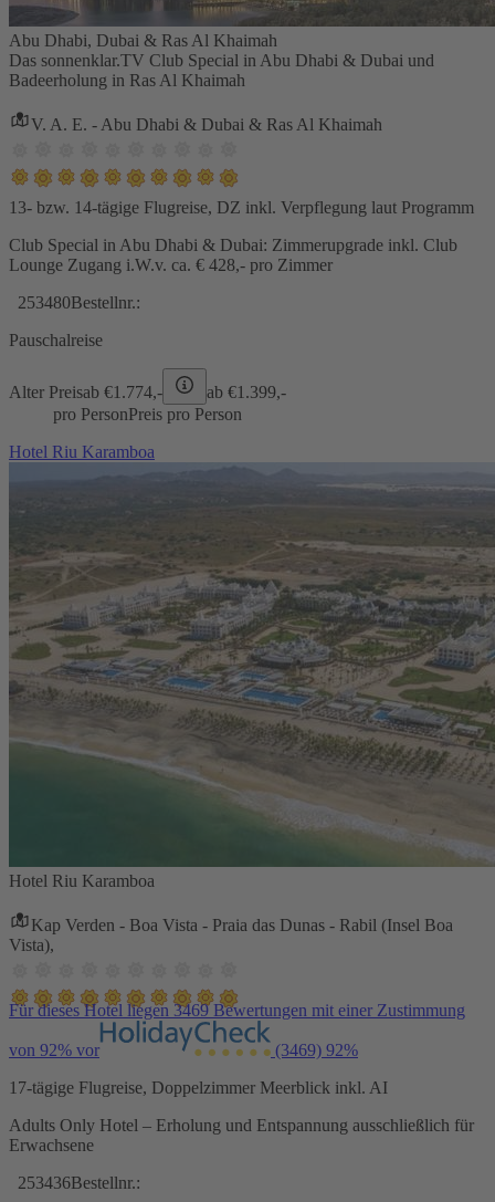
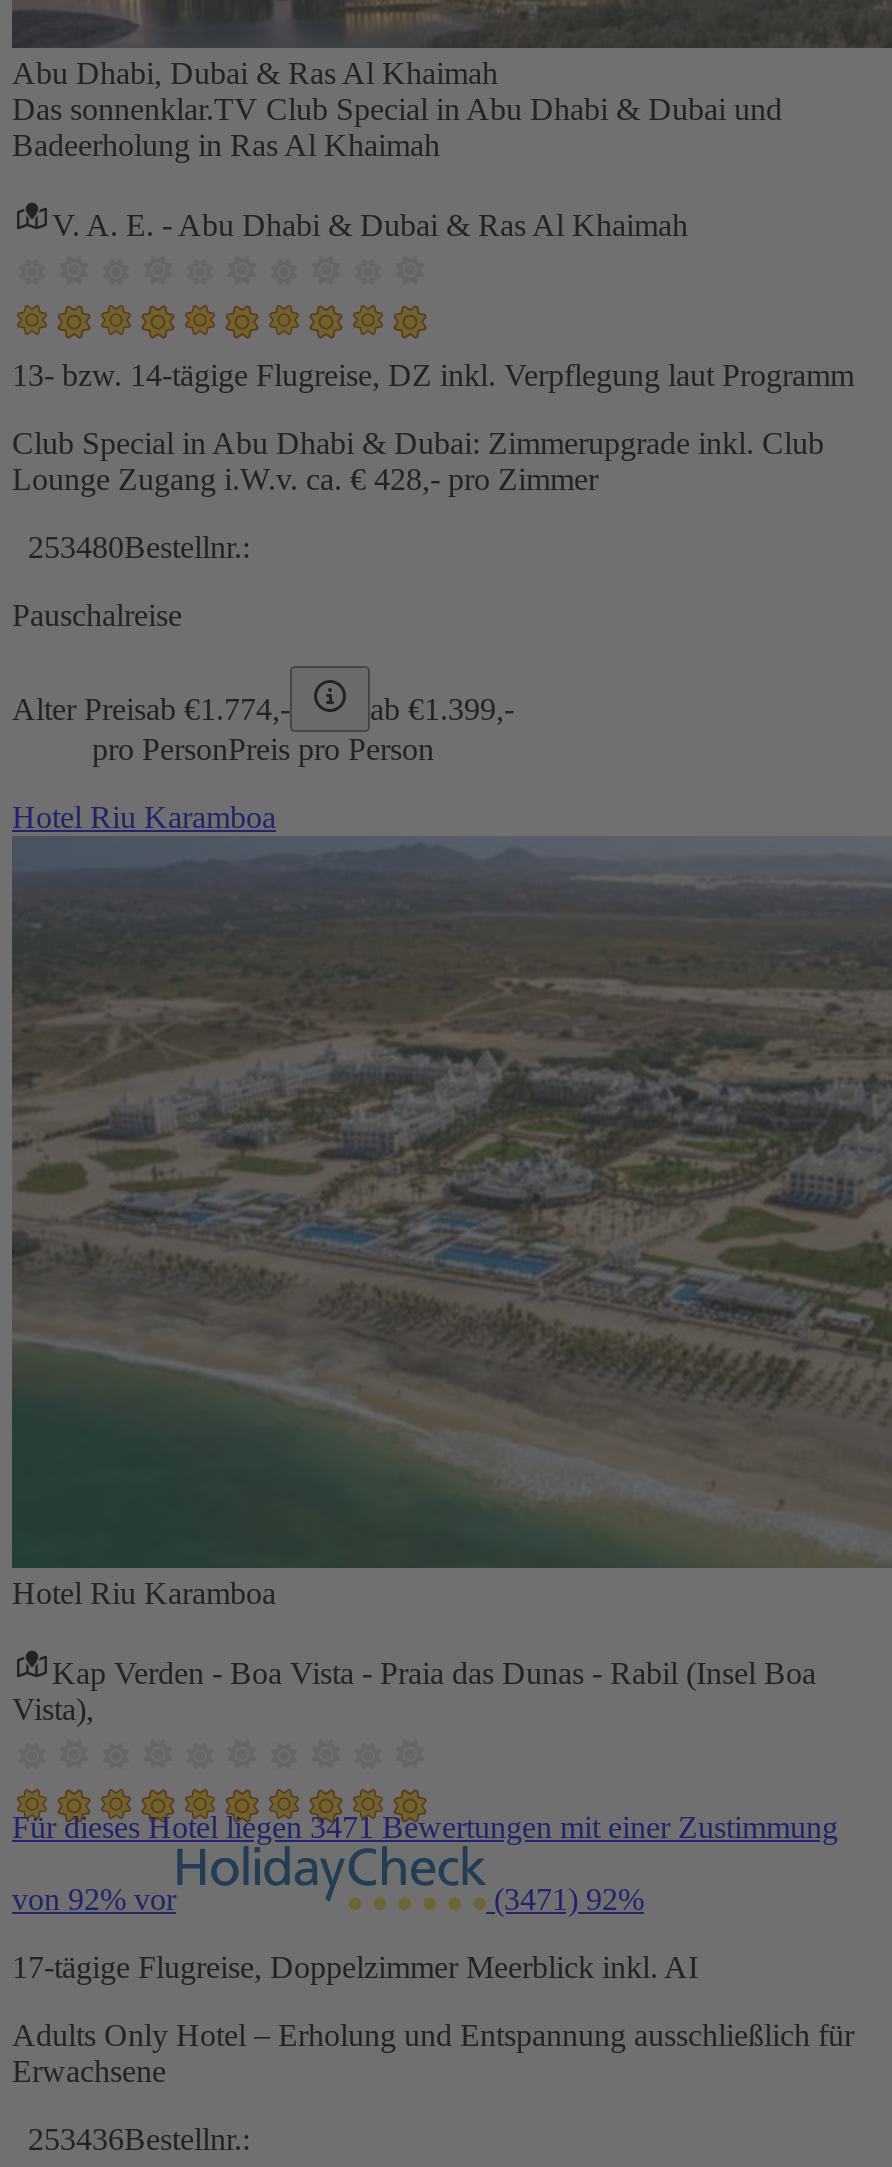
[9,1000,465,1019] Für dieses Hotel liegen 3469 Bewertungen mit einer Zustimmung -> [12,1809,838,1843] Für dieses Hotel liegen 3471 Bewertungen mit einer Zustimmung
[271,1040,358,1059] (3469) 92% -> [486,1881,644,1915] (3471) 92%

